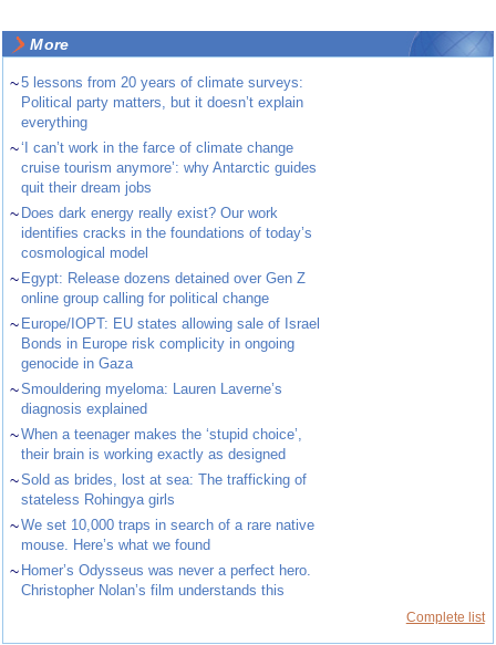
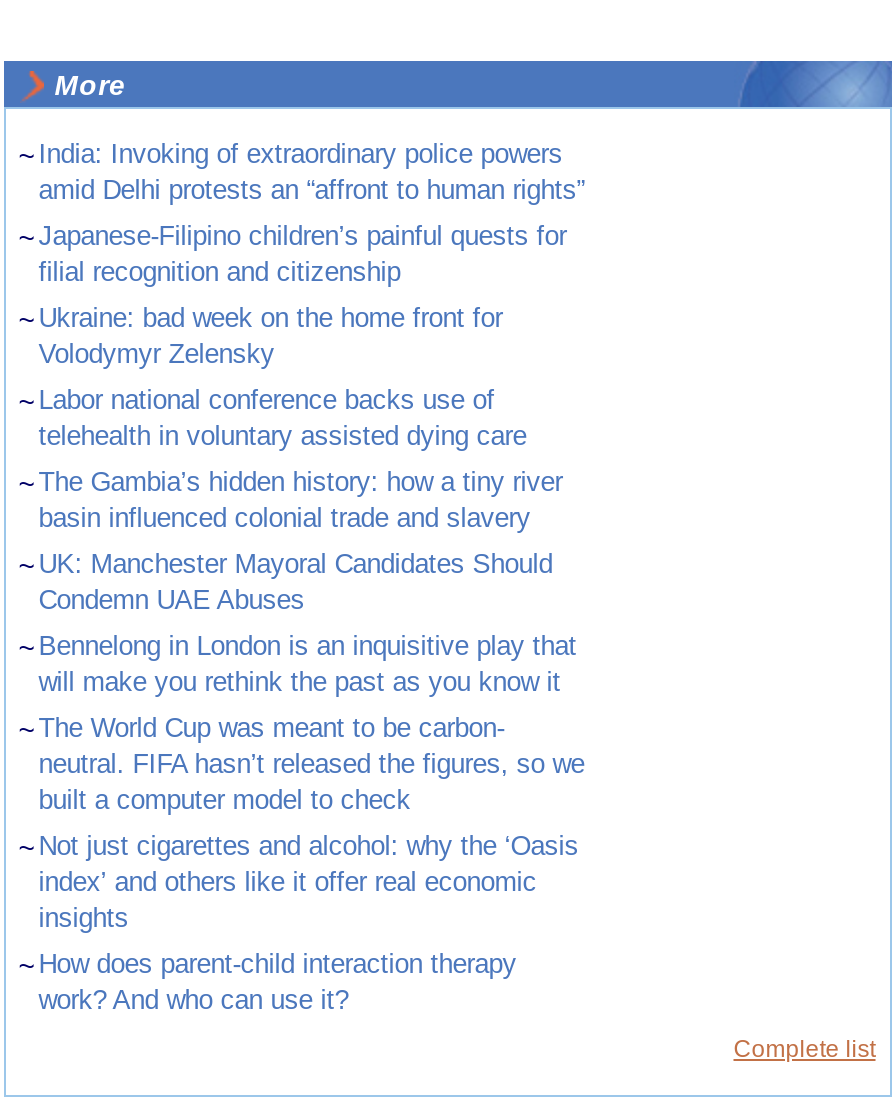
[10,75,304,131] ~ 5 lessons from 20 years of climate surveys: | Political party matters, but it doesn’t explain | everything -> [18,138,584,204] ~ India: Invoking of extraordinary police powers | amid Delhi protests an “affront to human rights”
[10,140,317,196] ~ ‘I can’t work in the farce of climate change | cruise tourism anymore’: why Antarctic guides | quit their dream jobs -> [18,220,566,286] ~ Japanese-Filipino children’s painful quests for | filial recognition and citizenship
[10,205,312,262] ~ Does dark energy really exist? Our work | identifies cracks in the foundations of today’s | cosmological model -> [18,302,502,368] ~ Ukraine: bad week on the home front for | Volodymyr Zelensky
[10,271,306,307] ~ Egypt: Release dozens detained over Gen Z | online group calling for political change -> [18,384,526,450] ~ Labor national conference backs use of | telehealth in voluntary assisted dying care
[10,316,320,372] ~ Europe/IOPT: EU states allowing sale of Israel | Bonds in Europe risk complicity in ongoing | genocide in Gaza -> [18,466,562,532] ~ The Gambia’s hidden history: how a tiny river | basin influenced colonial trade and slavery
[10,381,283,418] ~ Smouldering myeloma: Lauren Laverne’s | diagnosis explained -> [18,548,552,614] ~ UK: Manchester Mayoral Candidates Should | Condemn UAE Abuses
[10,426,302,463] ~ When a teenager makes the ‘stupid choice’, | their brain is working exactly as designed -> [18,630,576,696] ~ Bennelong in London is an inquisitive play that | will make you rethink the past as you know it
[10,472,307,508] ~ Sold as brides, lost at sea: The trafficking of | stateless Rohingya girls -> [18,712,584,814] ~ The World Cup was meant to be carbon- | neutral. FIFA hasn’t released the figures, so we | built a computer model to check
[10,517,315,554] ~ We set 10,000 traps in search of a rare native | mouse. Here’s what we found -> [18,830,578,932] ~ Not just cigarettes and alcohol: why the ‘Oasis | index’ and others like it offer real economic | insights
[10,563,311,599] ~ Homer’s Odysseus was never a perfect hero. | Christopher Nolan’s film understands this -> [18,948,516,1014] ~ How does parent-child interaction therapy | work? And who can use it?

